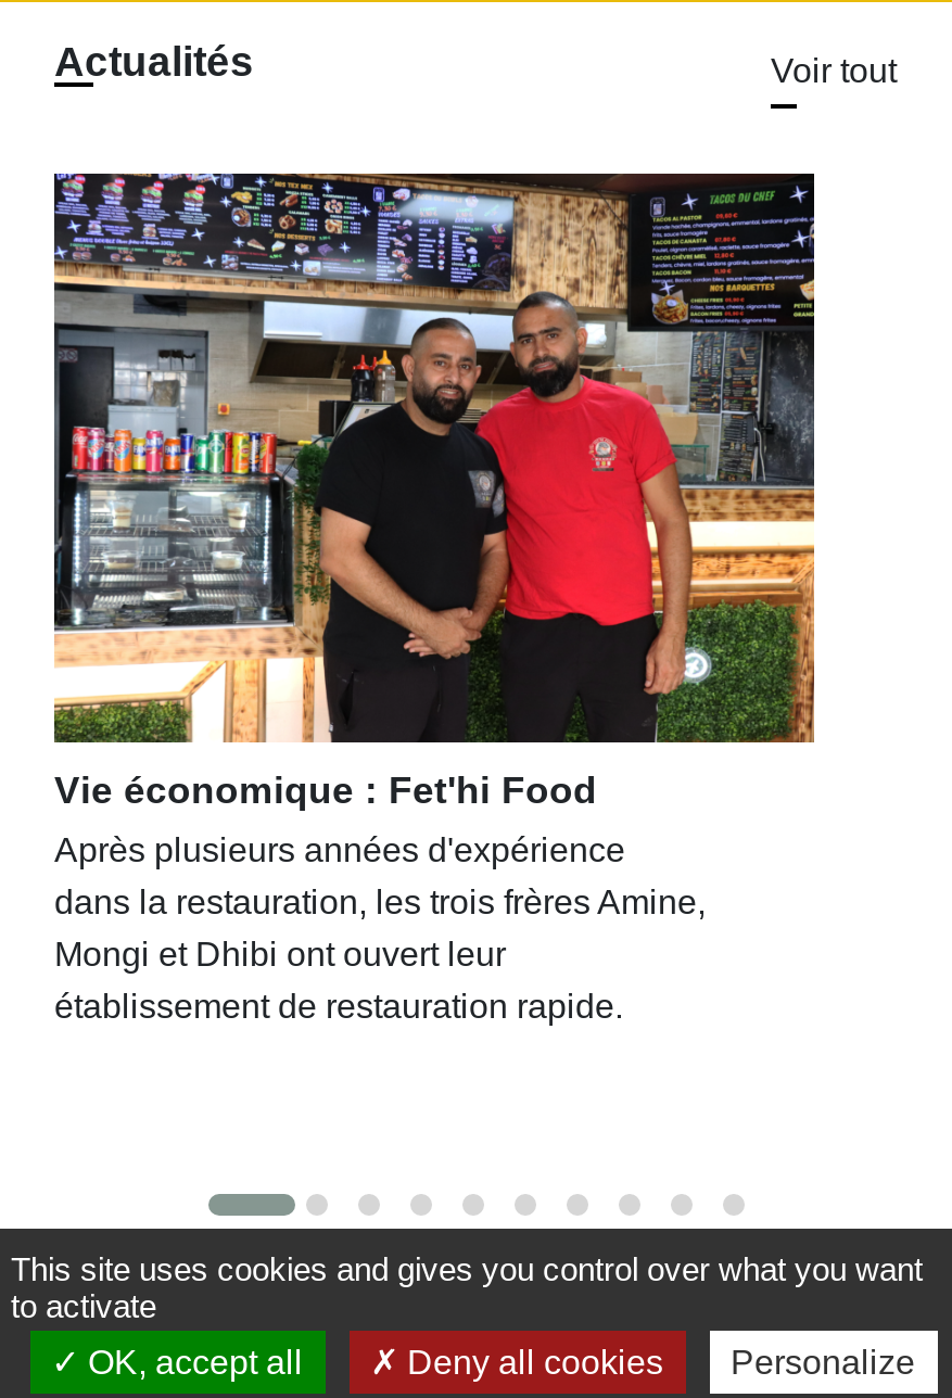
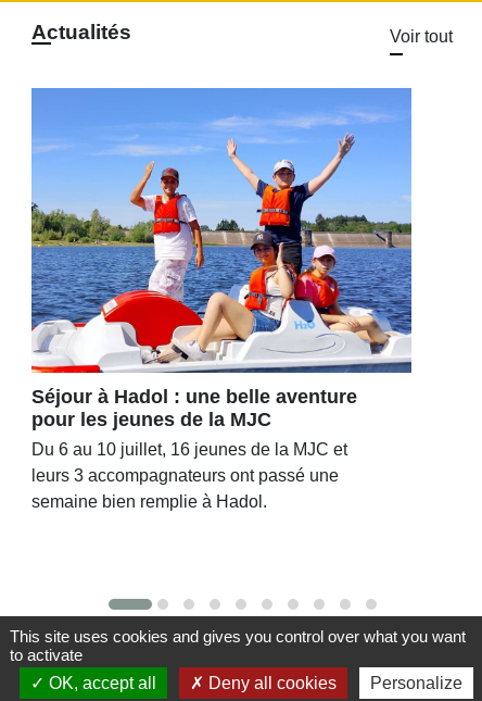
[52,171,816,1024] [image] | Vie économique : Fet'hi Food | Après plusieurs années d'expérience | dans la restauration, les trois frères Amine, | Mongi et Dhibi ont ouvert leur | établissement de restauration rapide. -> [30,87,413,510] [image] | Séjour à Hadol : une belle aventure | pour les jeunes de la MJC | Du 6 au 10 juillet, 16 jeunes de la MJC et | leurs 3 accompagnateurs ont passé une | semaine bien remplie à Hadol.

